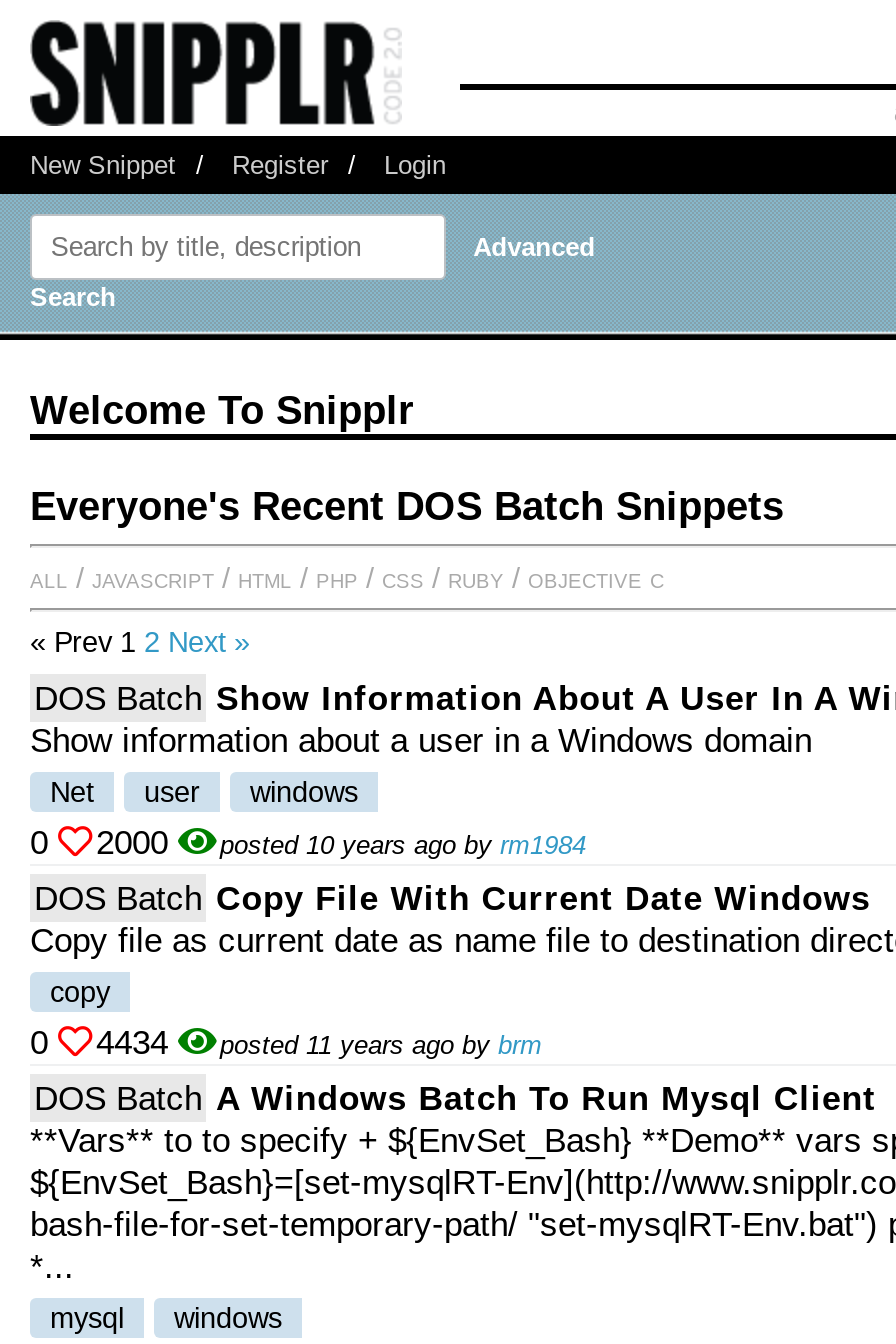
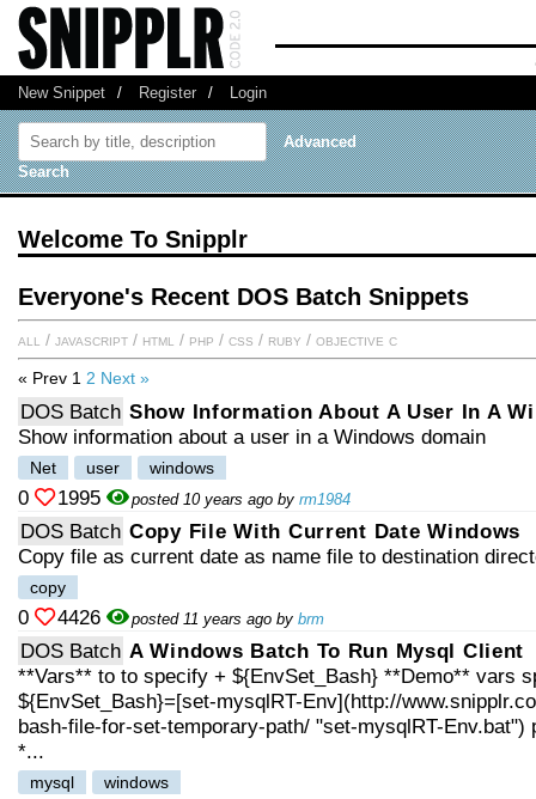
[30,823,586,863] 0 2000 posted 10 years ago by rm1984 -> [18,486,351,510] 0 1995 posted 10 years ago by rm1984
[30,1023,542,1063] 0 4434 posted 11 years ago by brm -> [18,606,324,630] 0 4426 posted 11 years ago by brm

